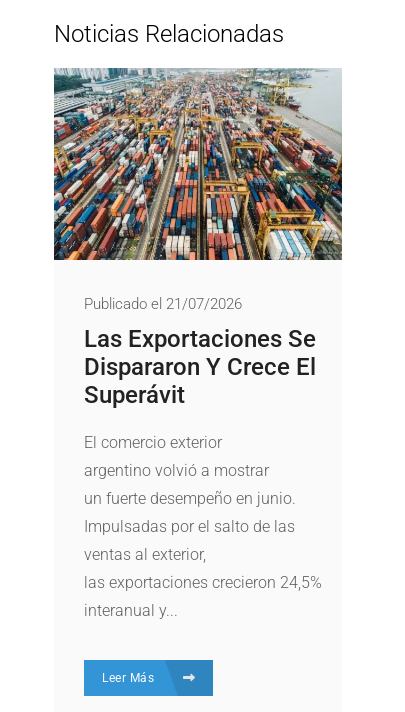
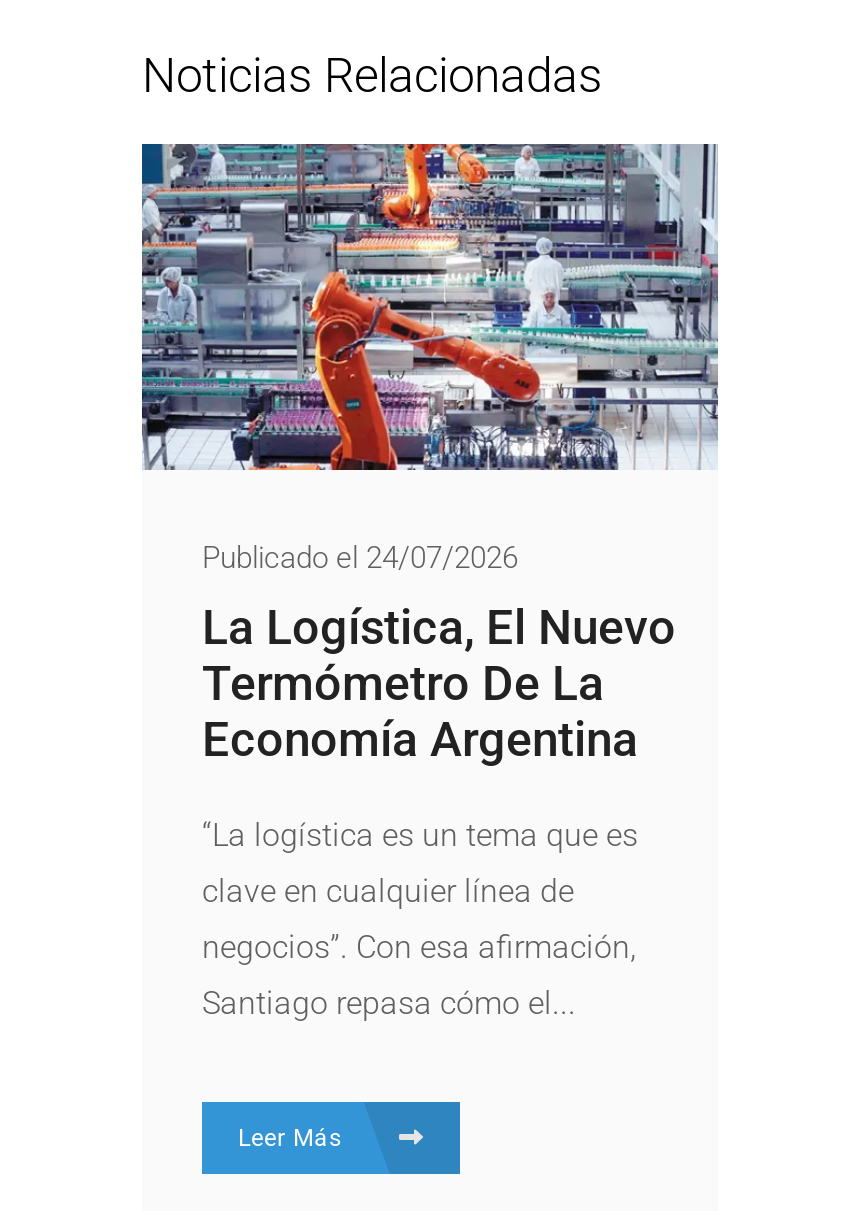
[53,68,343,620] [image] | Publicado el 21/07/2026 | Las Exportaciones Se | Dispararon Y Crece El | Superávit | El comercio exterior | argentino volvió a mostrar | un fuerte desempeño en junio. | Impulsadas por el salto de las | ventas al exterior, | las exportaciones crecieron 24,5% | interanual y... -> [140,142,720,1021] [image] | Publicado el 24/07/2026 | La Logística, El Nuevo | Termómetro De La | Economía Argentina | “La logística es un tema que es | clave en cualquier línea de | negocios”. Con esa afirmación, | Santiago repasa cómo el...

